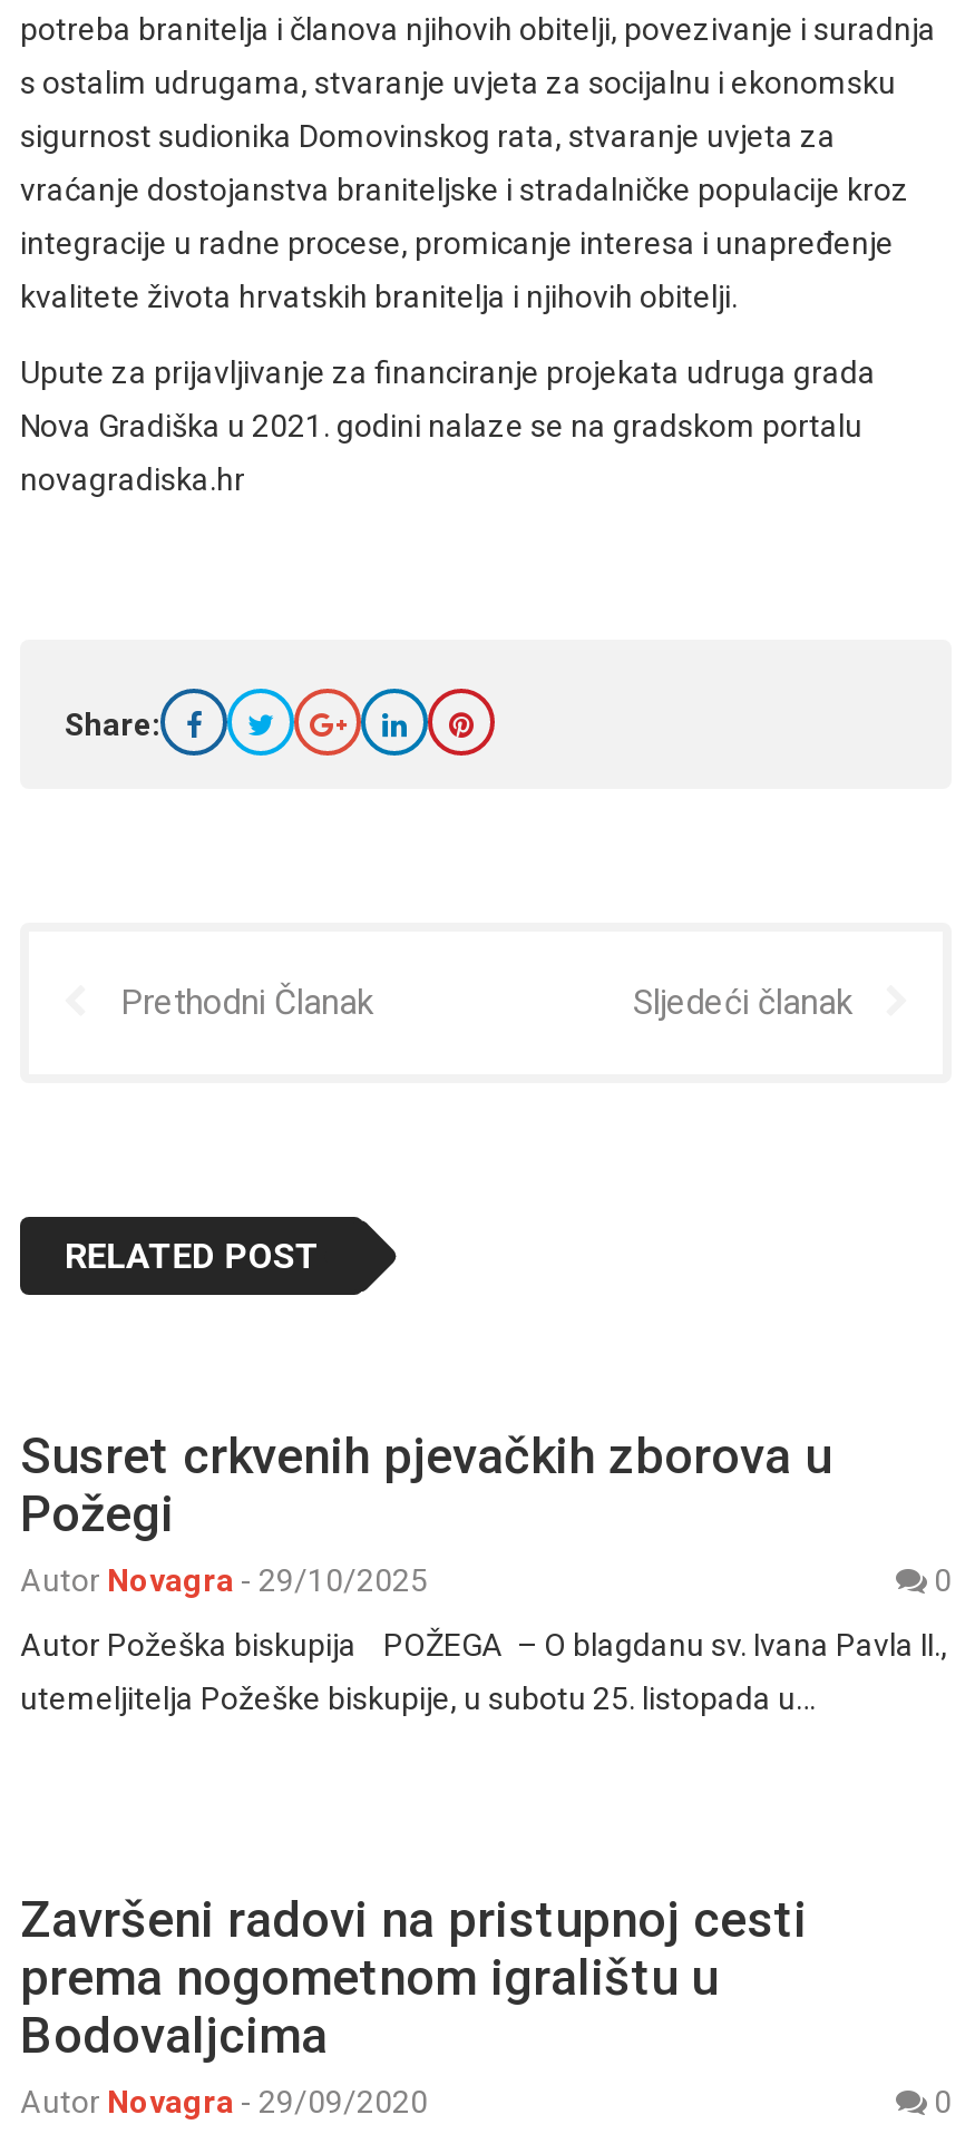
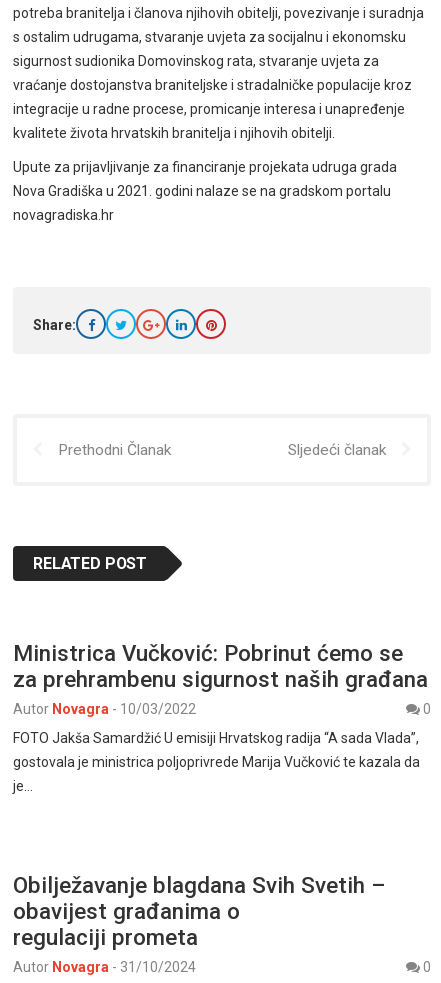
[20,1426,831,1598] Susret crkvenih pjevačkih zborova u | Požegi | Autor Novagra - 29/10/2025 -> [13,640,428,717] Ministrica Vučković: Pobrinut ćemo se | za prehrambenu sigurnost naših građana | Autor Novagra - 10/03/2022
[20,1627,947,1716] Autor Požeška biskupija POŽEGA – O blagdanu sv. Ivana Pavla II., | utemeljitelja Požeške biskupije, u subotu 25. listopada u… -> [13,730,420,794] FOTO Jakša Samardžić U emisiji Hrvatskog radija “A sada Vlada”, | gostovala je ministrica poljoprivrede Marija Vučković te kazala da | je…
[20,1890,807,2119] Završeni radovi na pristupnoj cesti | prema nogometnom igralištu u | Bodovaljcima | Autor Novagra - 29/09/2020 -> [13,872,386,975] Obilježavanje blagdana Svih Svetih – | obavijest građanima o | regulaciji prometa | Autor Novagra - 31/10/2024

